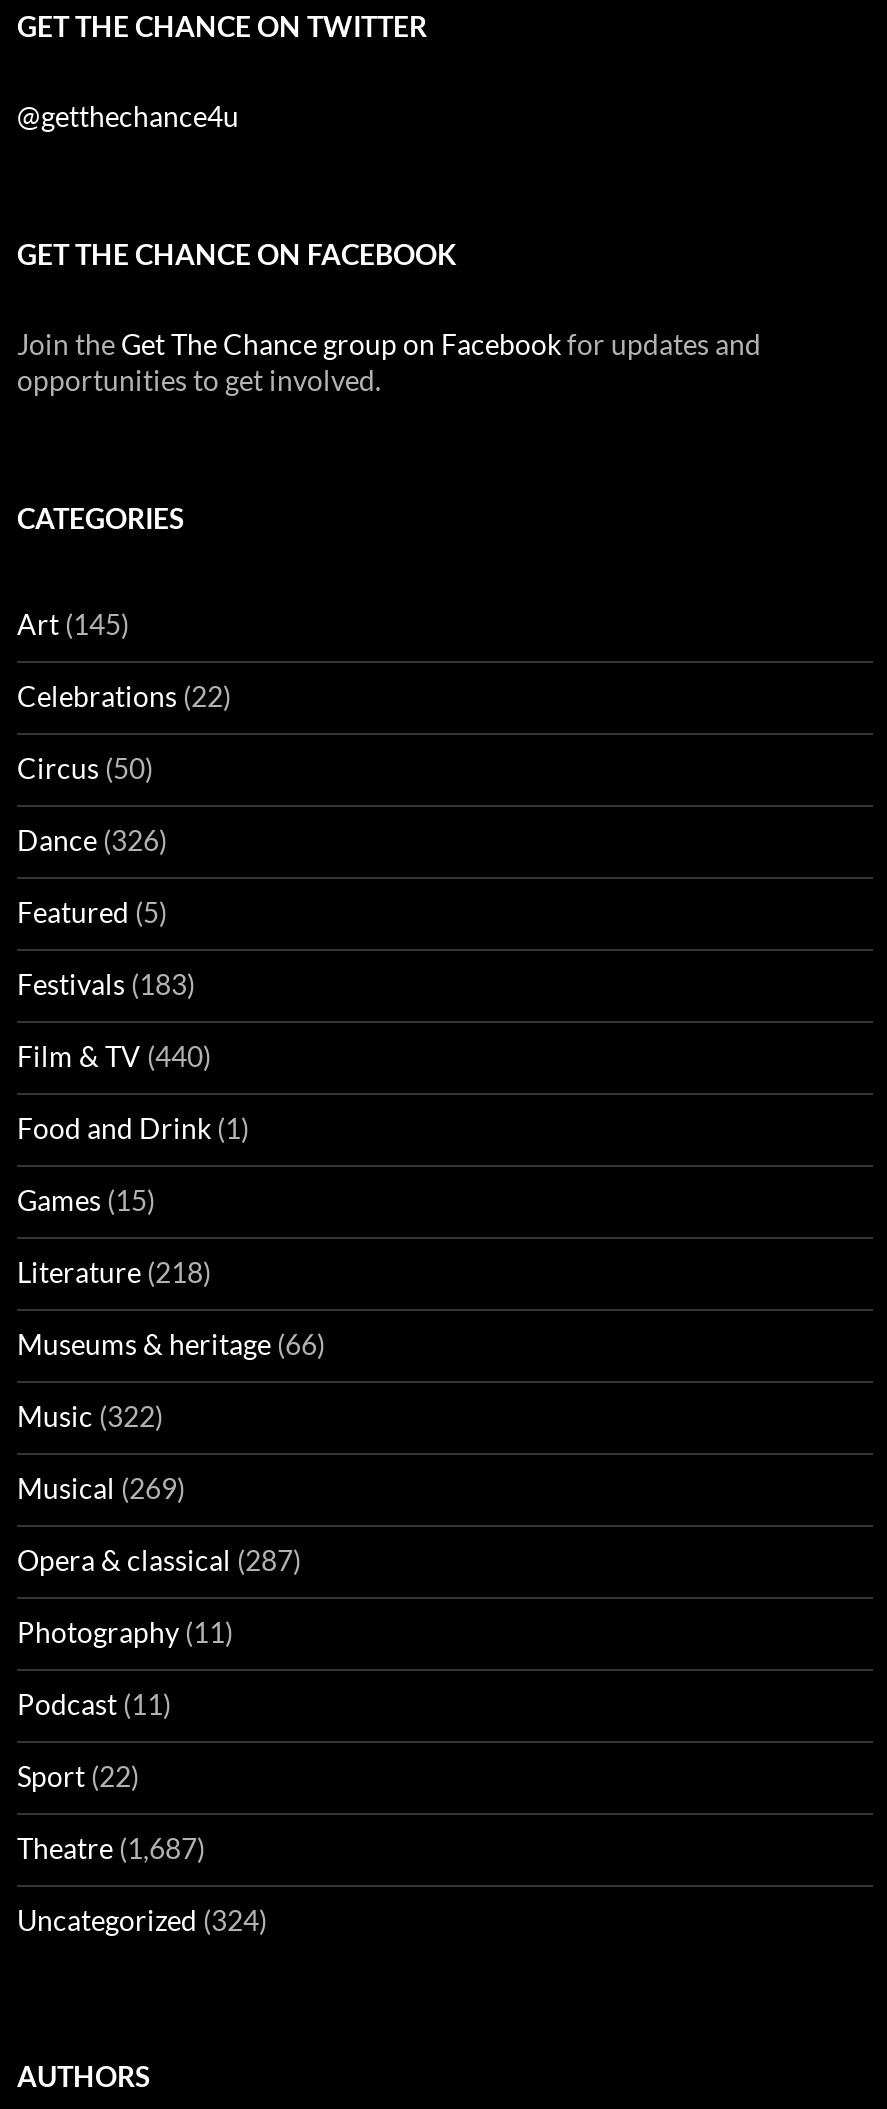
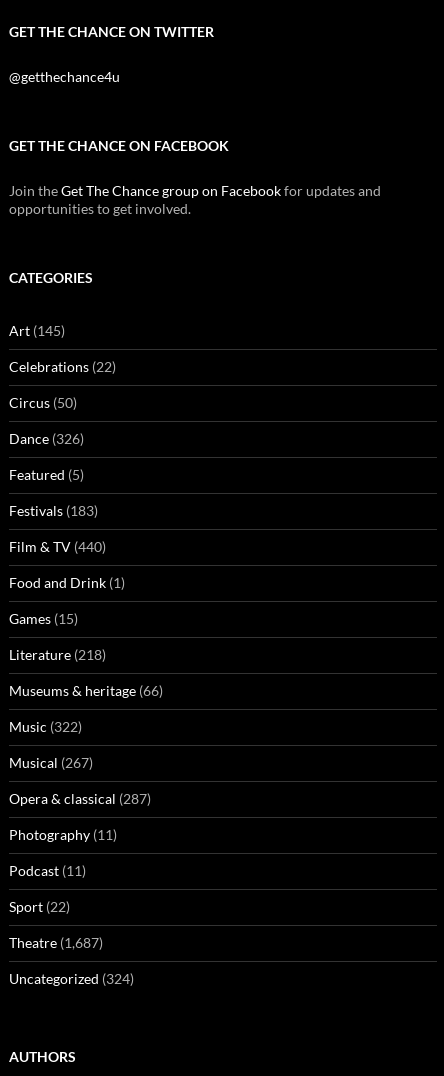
[17,1472,185,1506] Musical (269) -> [9,754,93,771] Musical (267)

